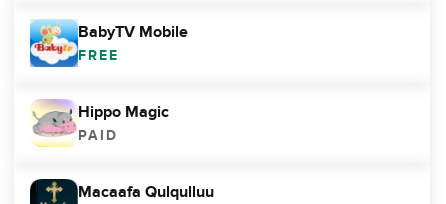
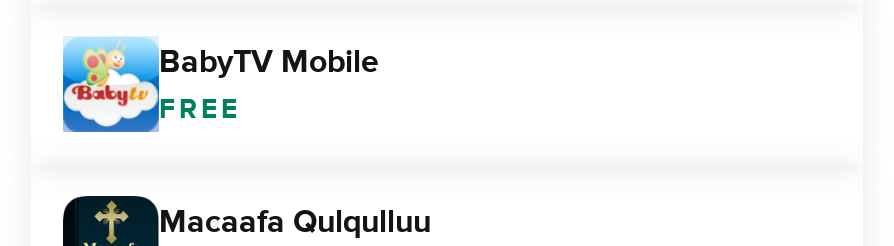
[30,99,169,148] [image] | Hippo Magic | PAID -> none

